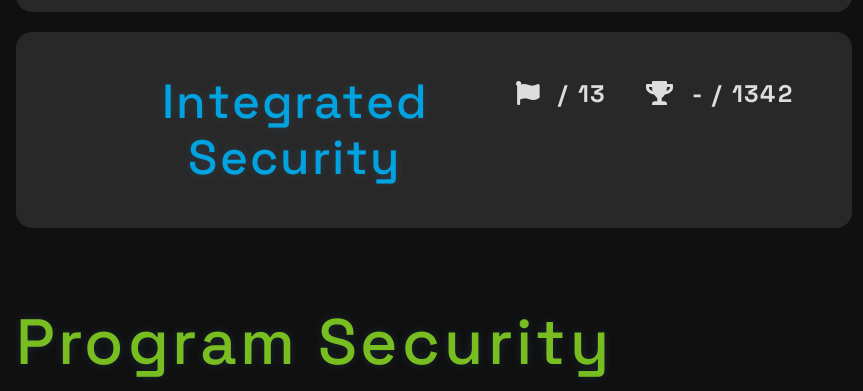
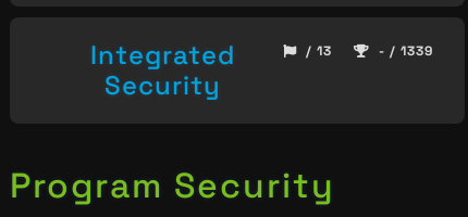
[692,78,794,110] - / 1342 -> [379,42,433,60] - / 1339

